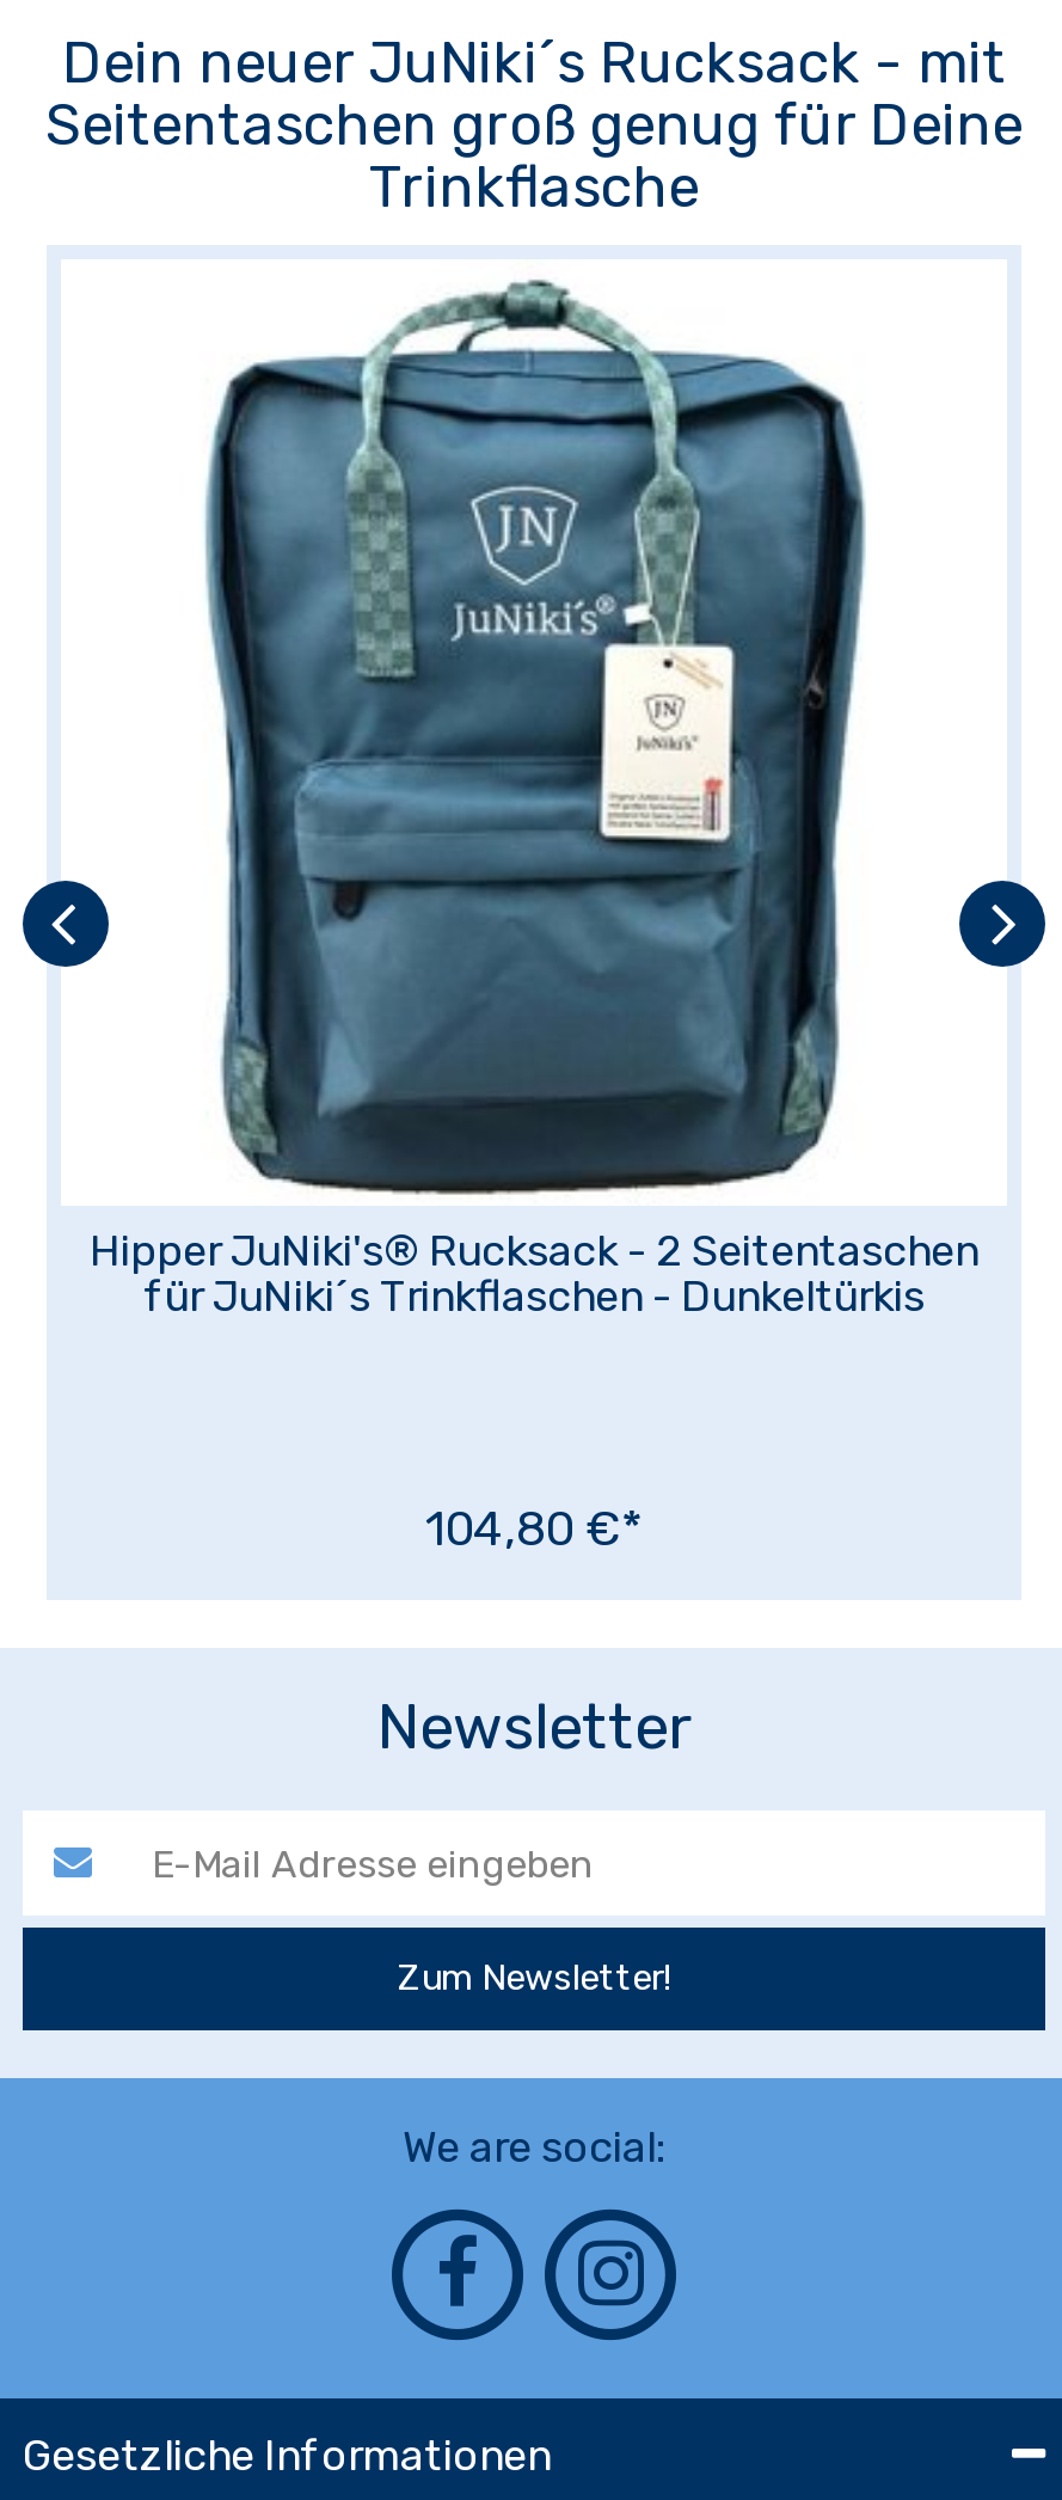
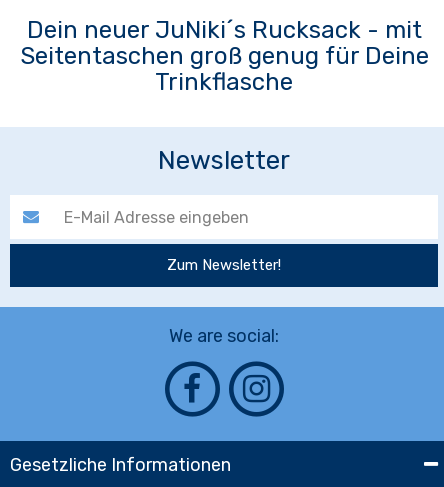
[90,277,978,1322] [image] | Hipper JuNiki's® Rucksack - 2 Seitentaschen | für JuNiki´s Trinkflaschen - Dunkeltürkis -> none
[20,877,111,970] [image] -> none
[957,877,1048,970] [image] -> none
[425,1499,643,1557] 104,80 €* -> none

